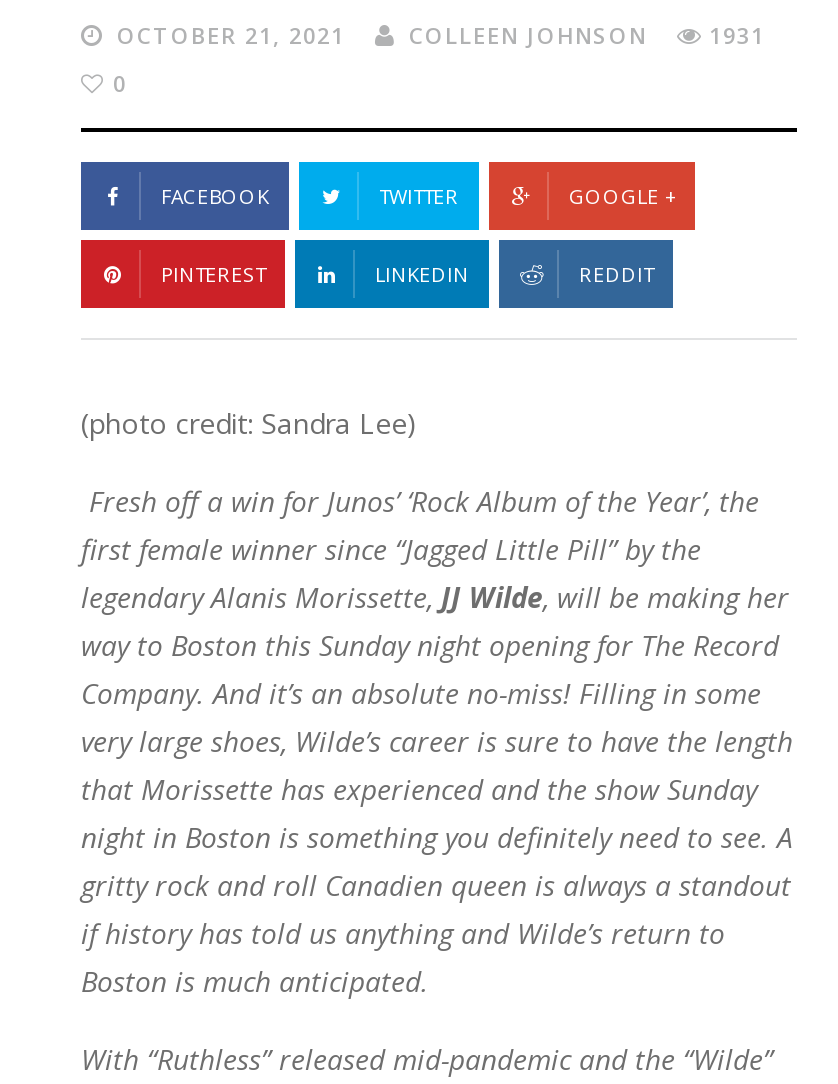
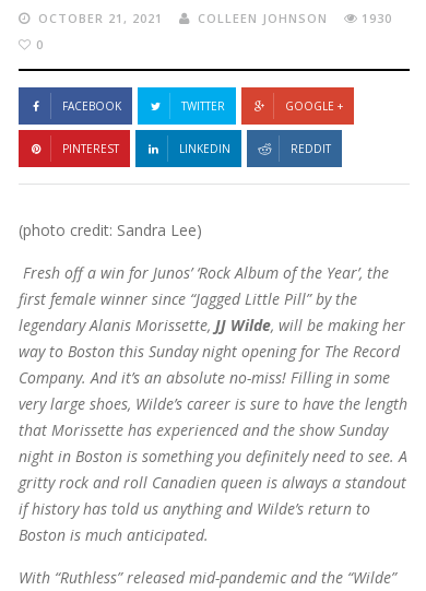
[709,20,765,50] 1931 -> [362,10,392,26] 1930

